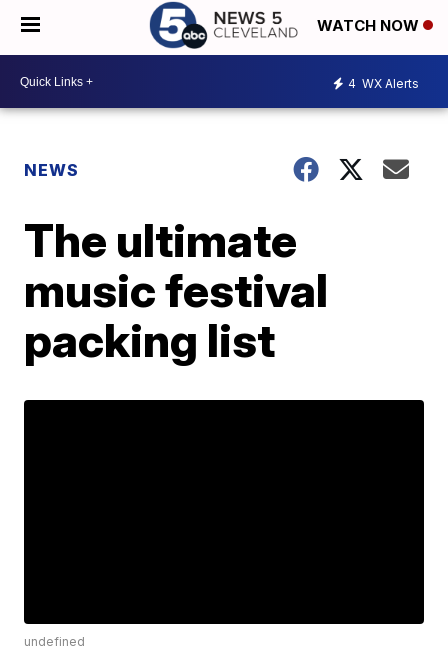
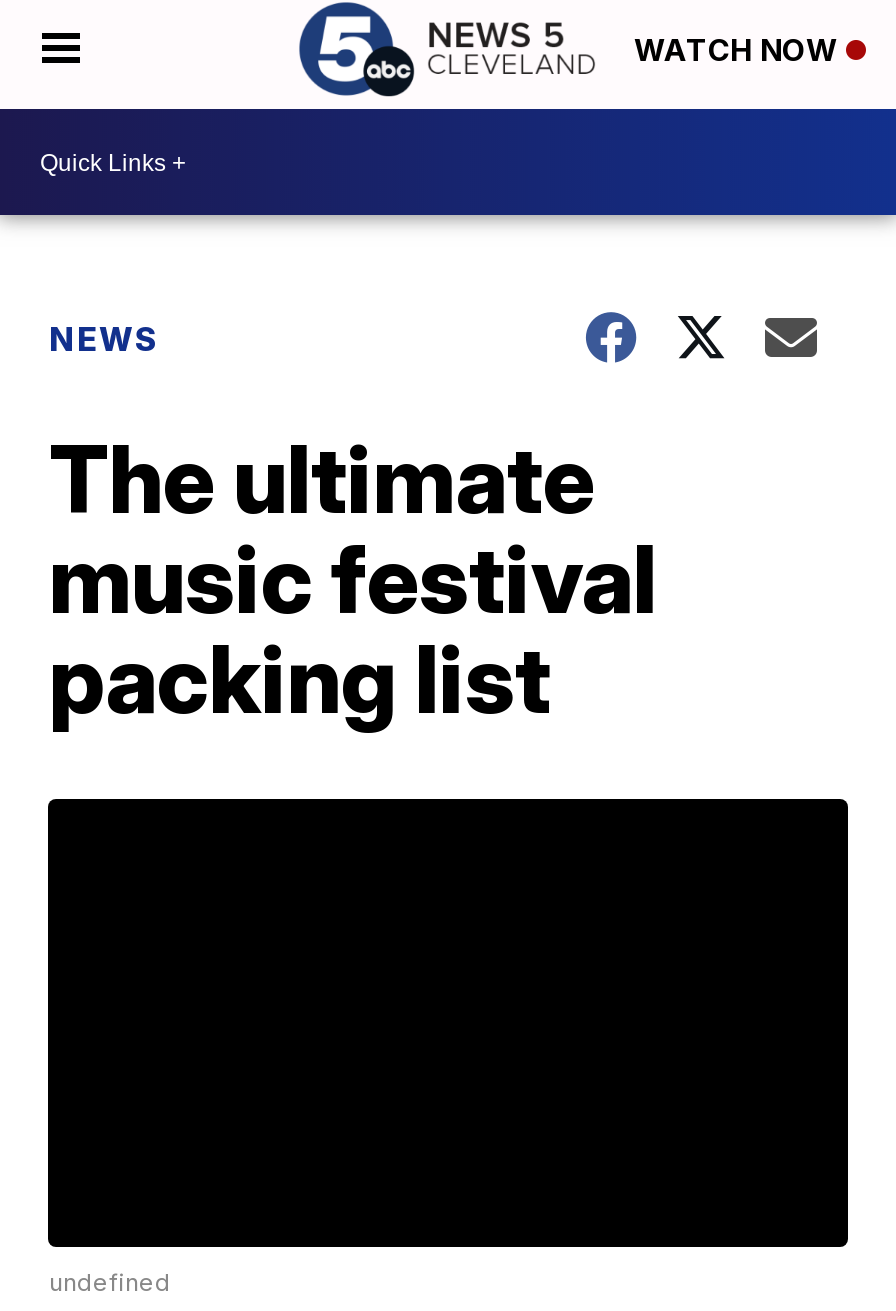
[348,75,419,90] 4 WX Alerts -> none

